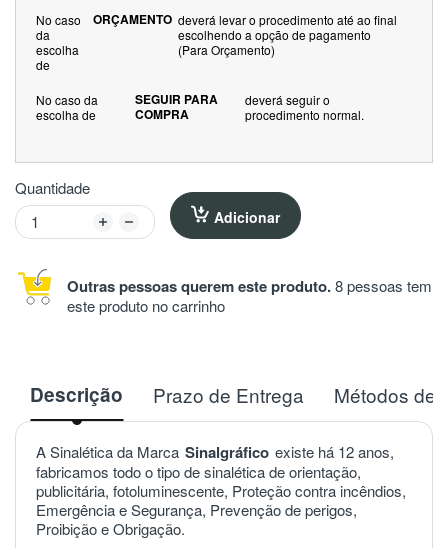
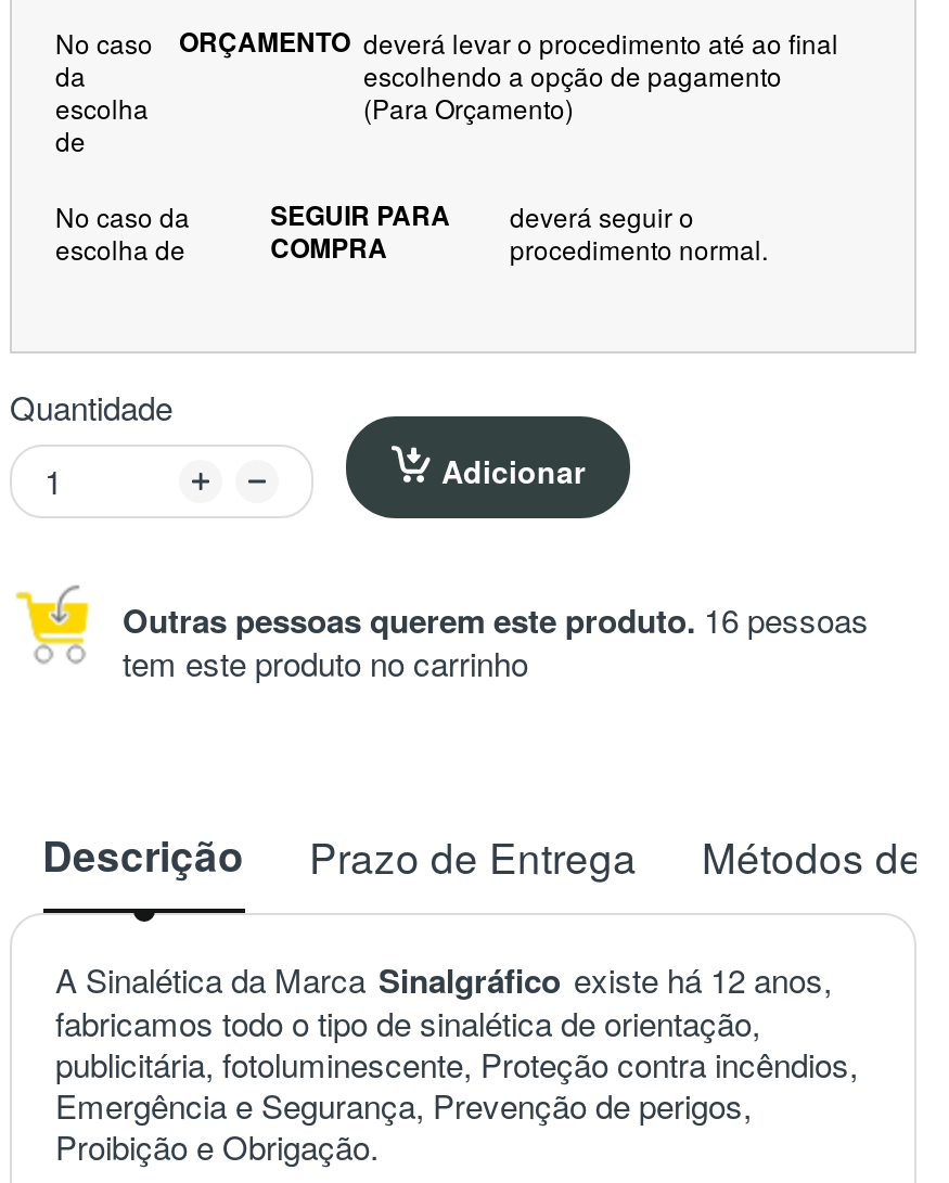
[67,274,432,315] Outras pessoas querem este produto. 8 pessoas tem | este produto no carrinho -> [123,595,869,684] Outras pessoas querem este produto. 16 pessoas | tem este produto no carrinho

